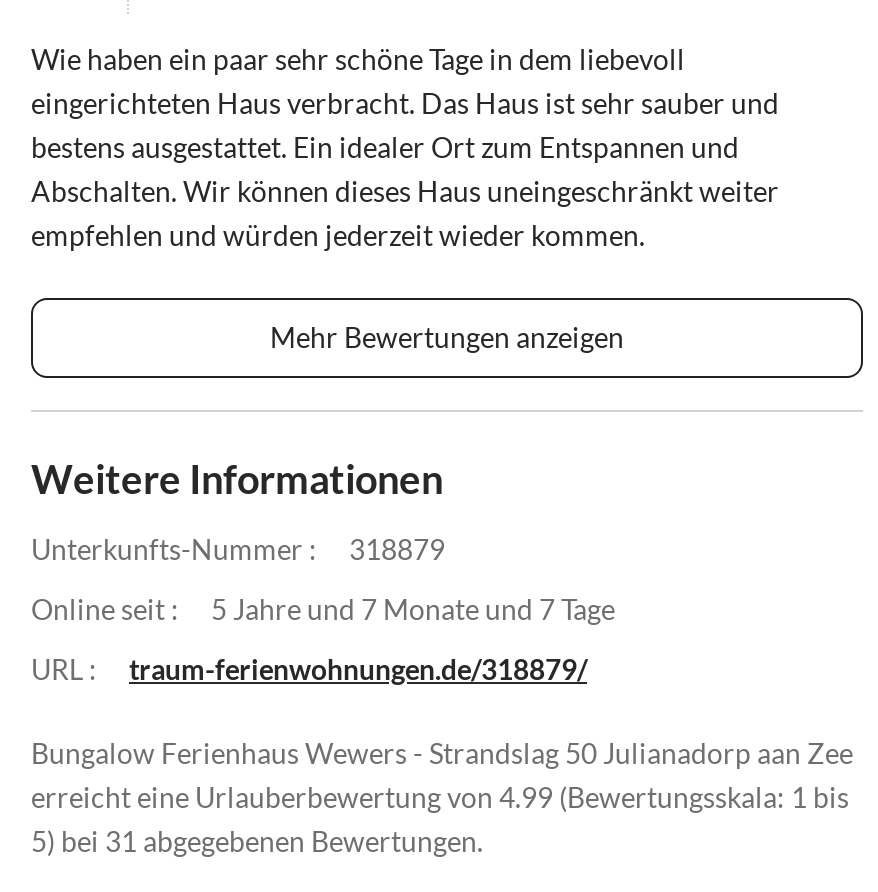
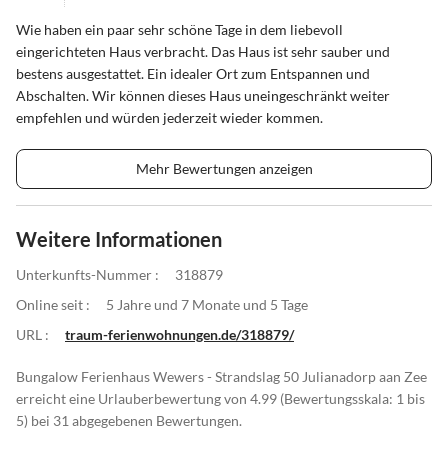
[211,591,615,625] 5 Jahre und 7 Monate und 7 Tage -> [106,296,308,313] 5 Jahre und 7 Monate und 5 Tage

